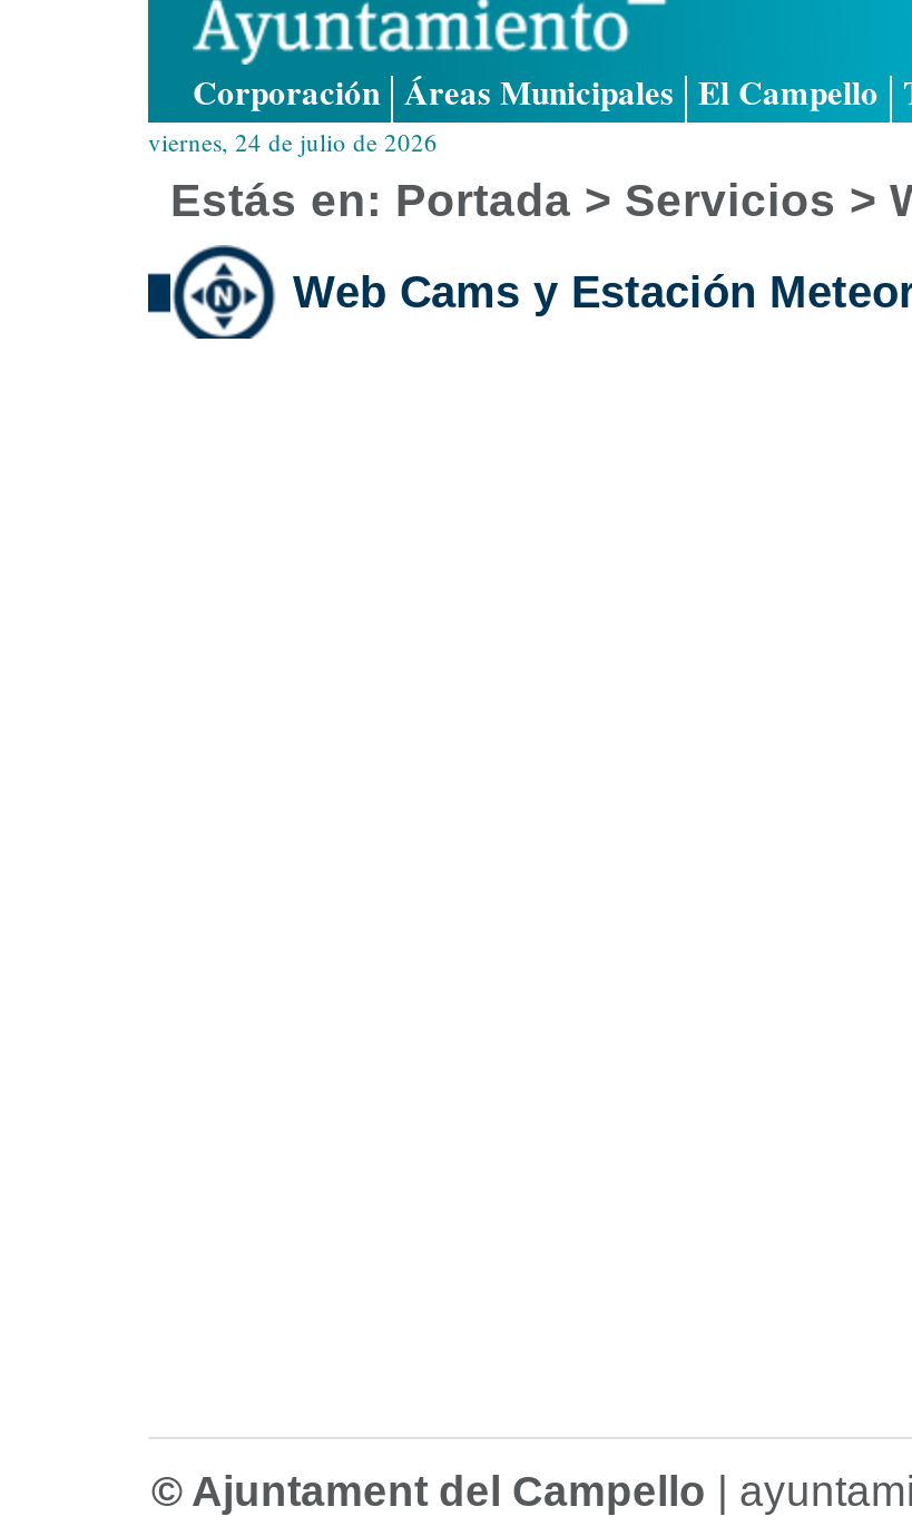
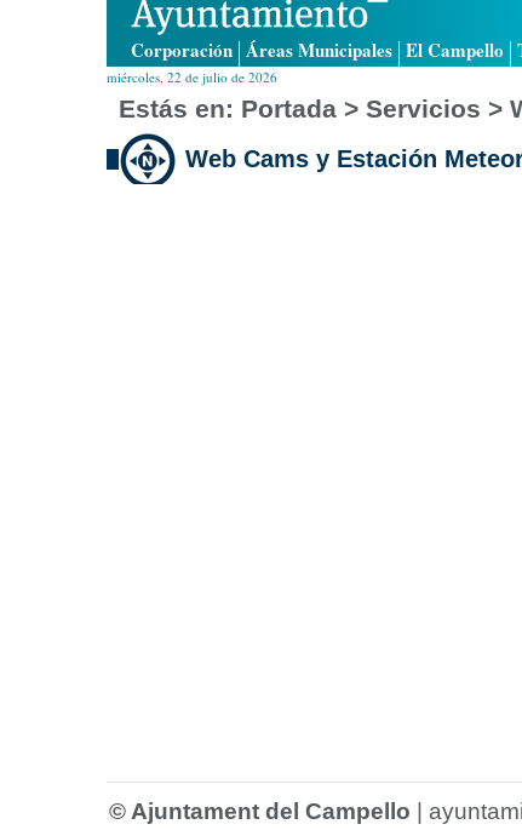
[148,125,438,158] viernes, 24 de julio de 2026 -> [107,68,277,86] miércoles, 22 de julio de 2026

